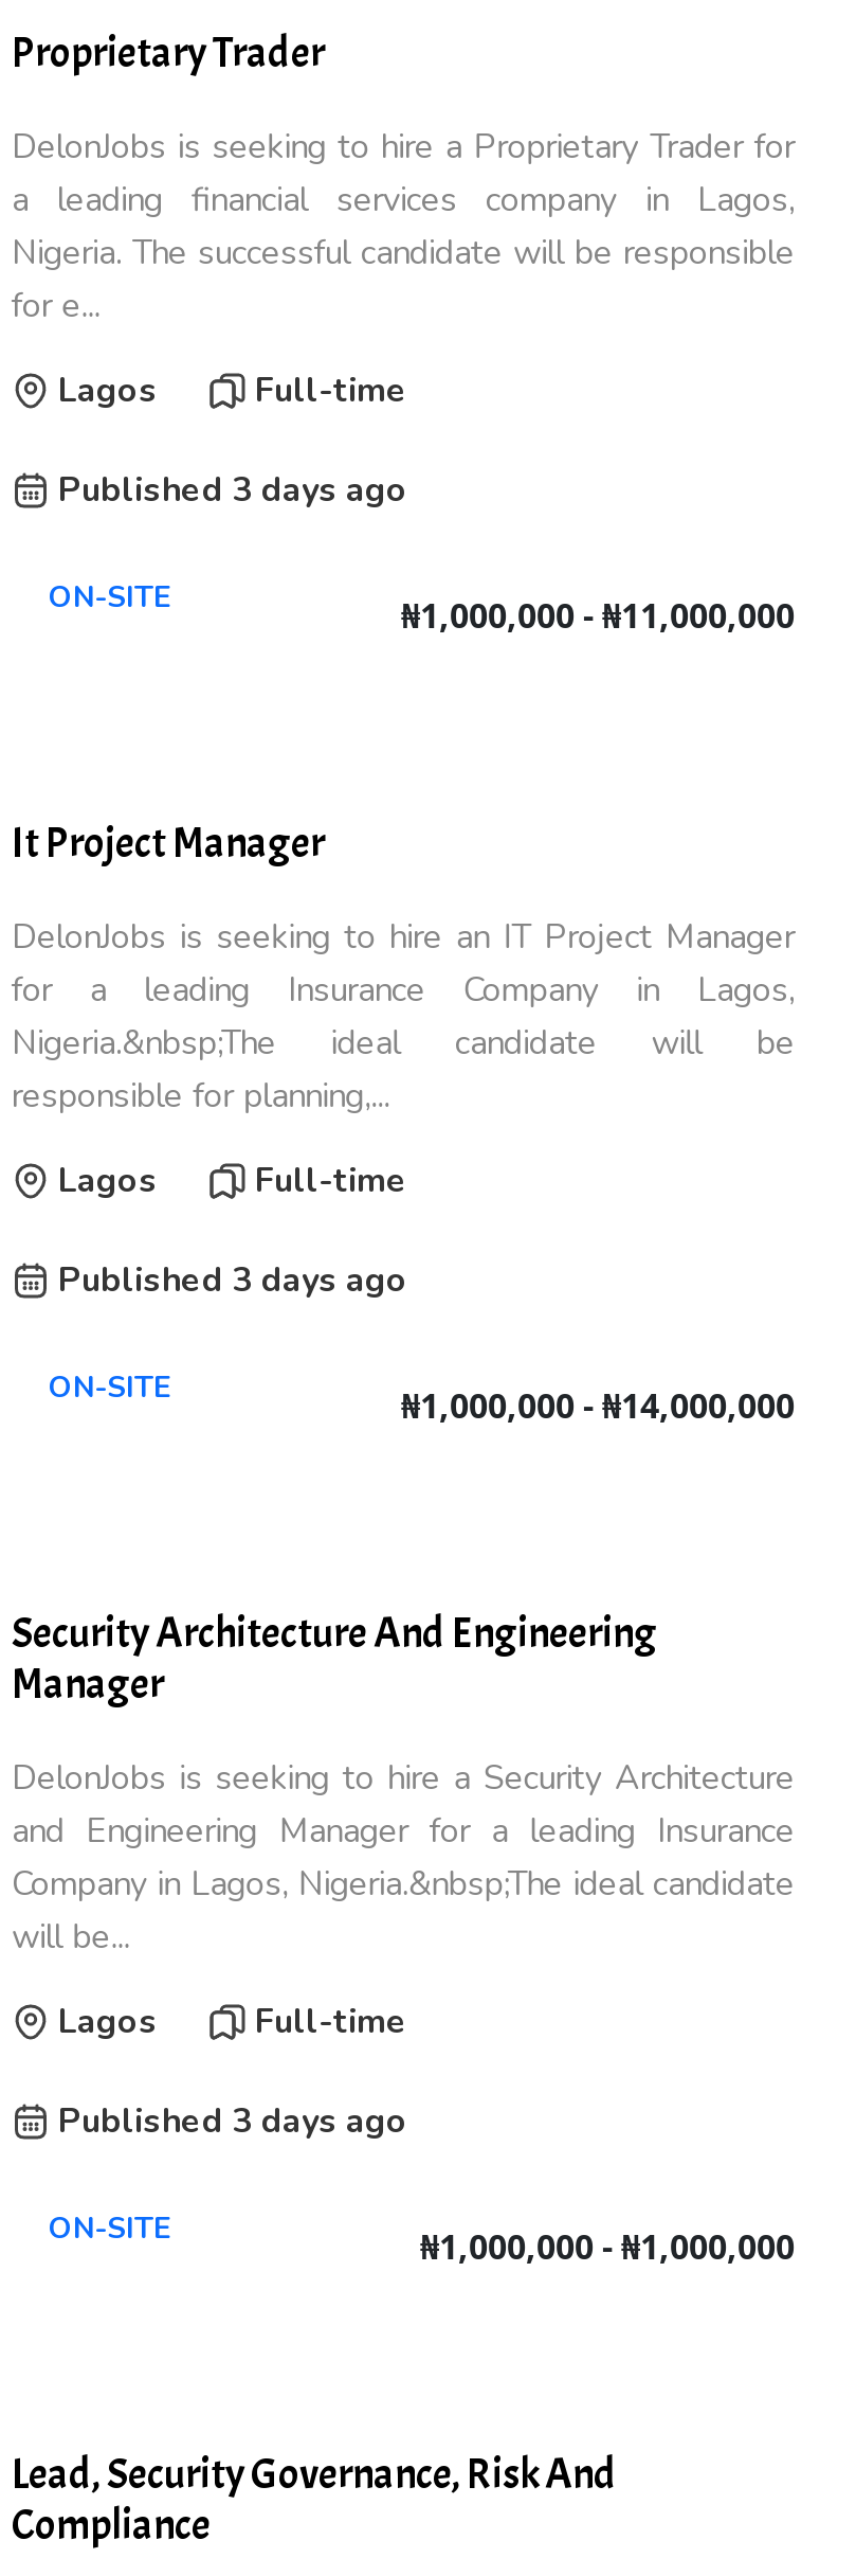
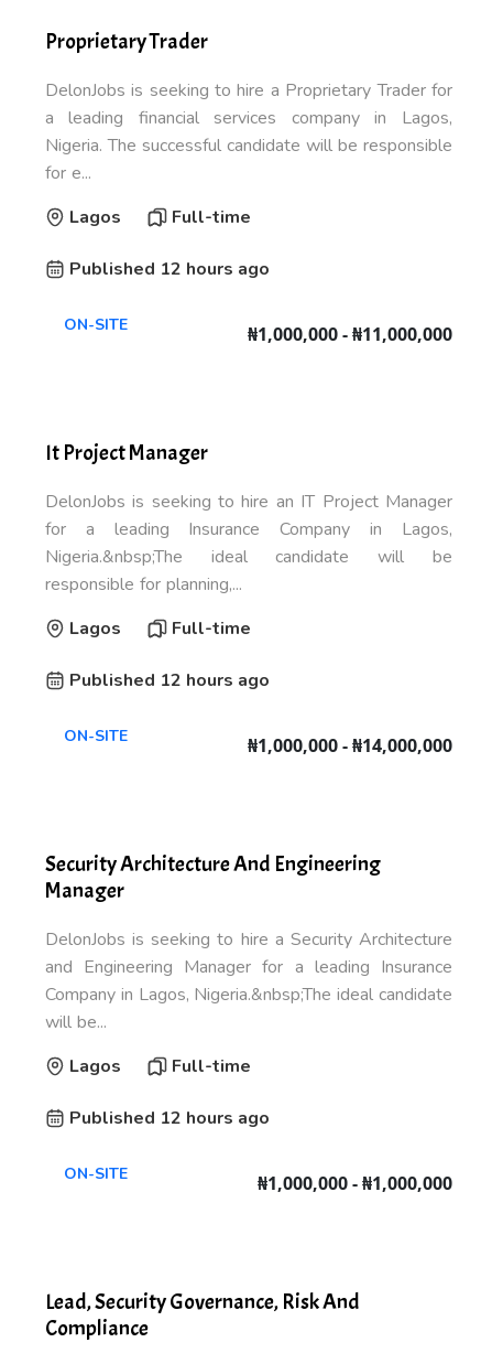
[58,467,407,514] Published 3 days ago -> [69,257,270,281] Published 12 hours ago
[58,1257,407,1304] Published 3 days ago -> [69,668,270,692] Published 12 hours ago
[58,2098,407,2145] Published 3 days ago -> [69,1106,270,1130] Published 12 hours ago

